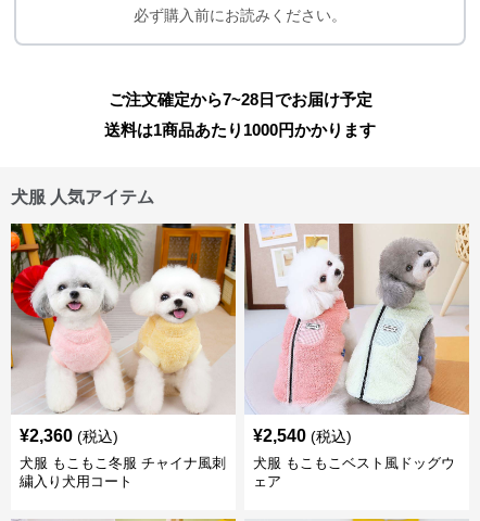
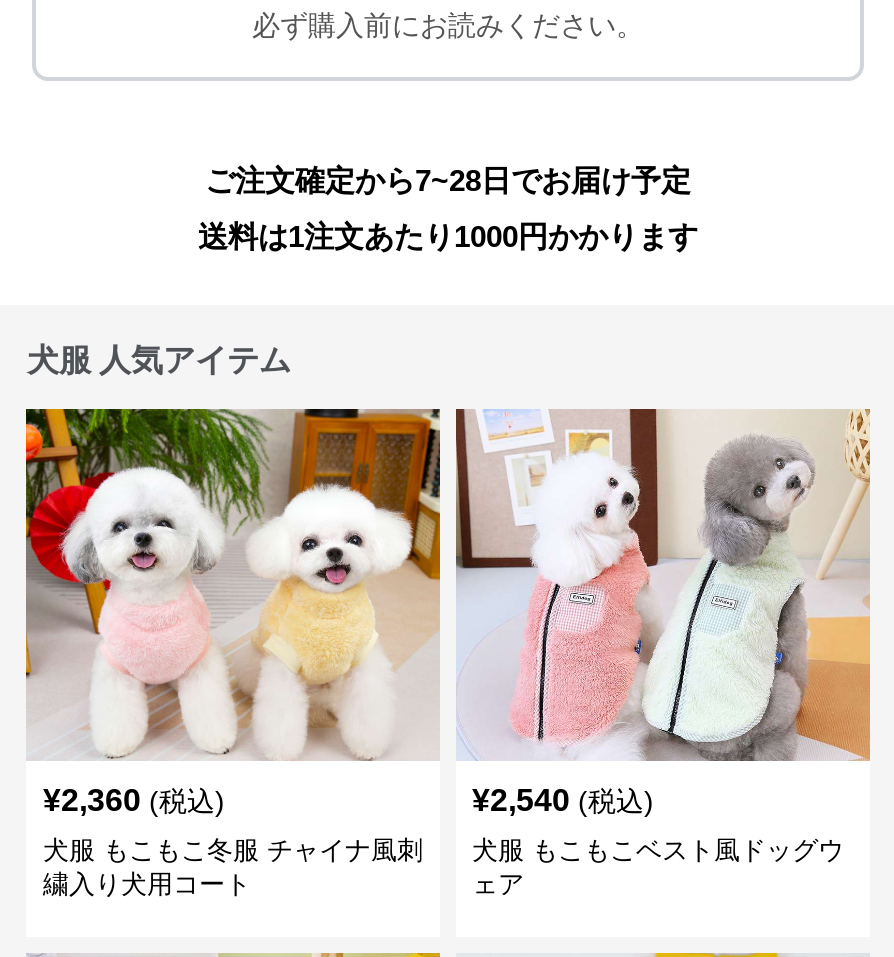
[104,120,376,139] 送料は1商品あたり1000円かかります -> [198,219,698,253] 送料は1注文あたり1000円かかります

